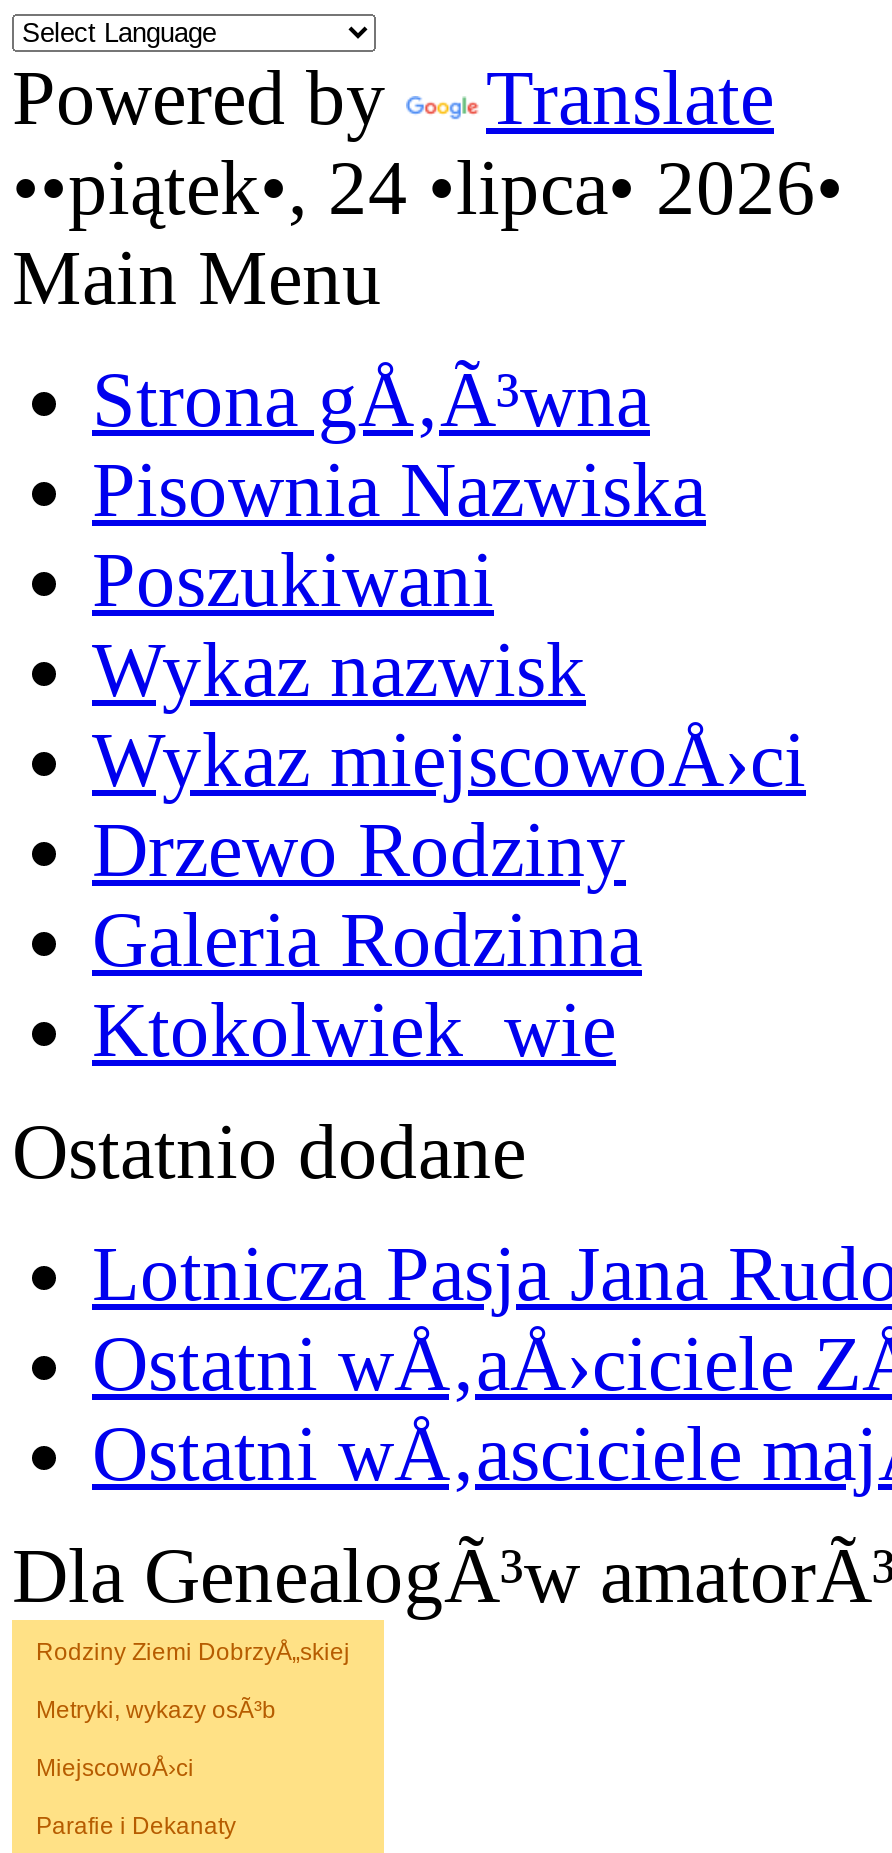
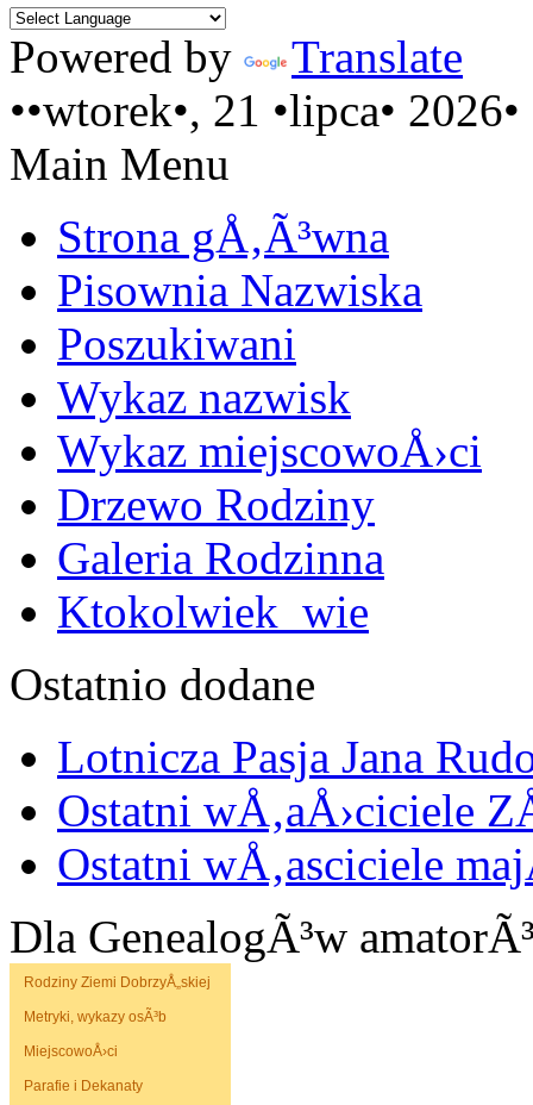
[12,144,844,230] ••piątek•, 24 •lipca• 2026• -> [10,85,520,136] ••wtorek•, 21 •lipca• 2026•

